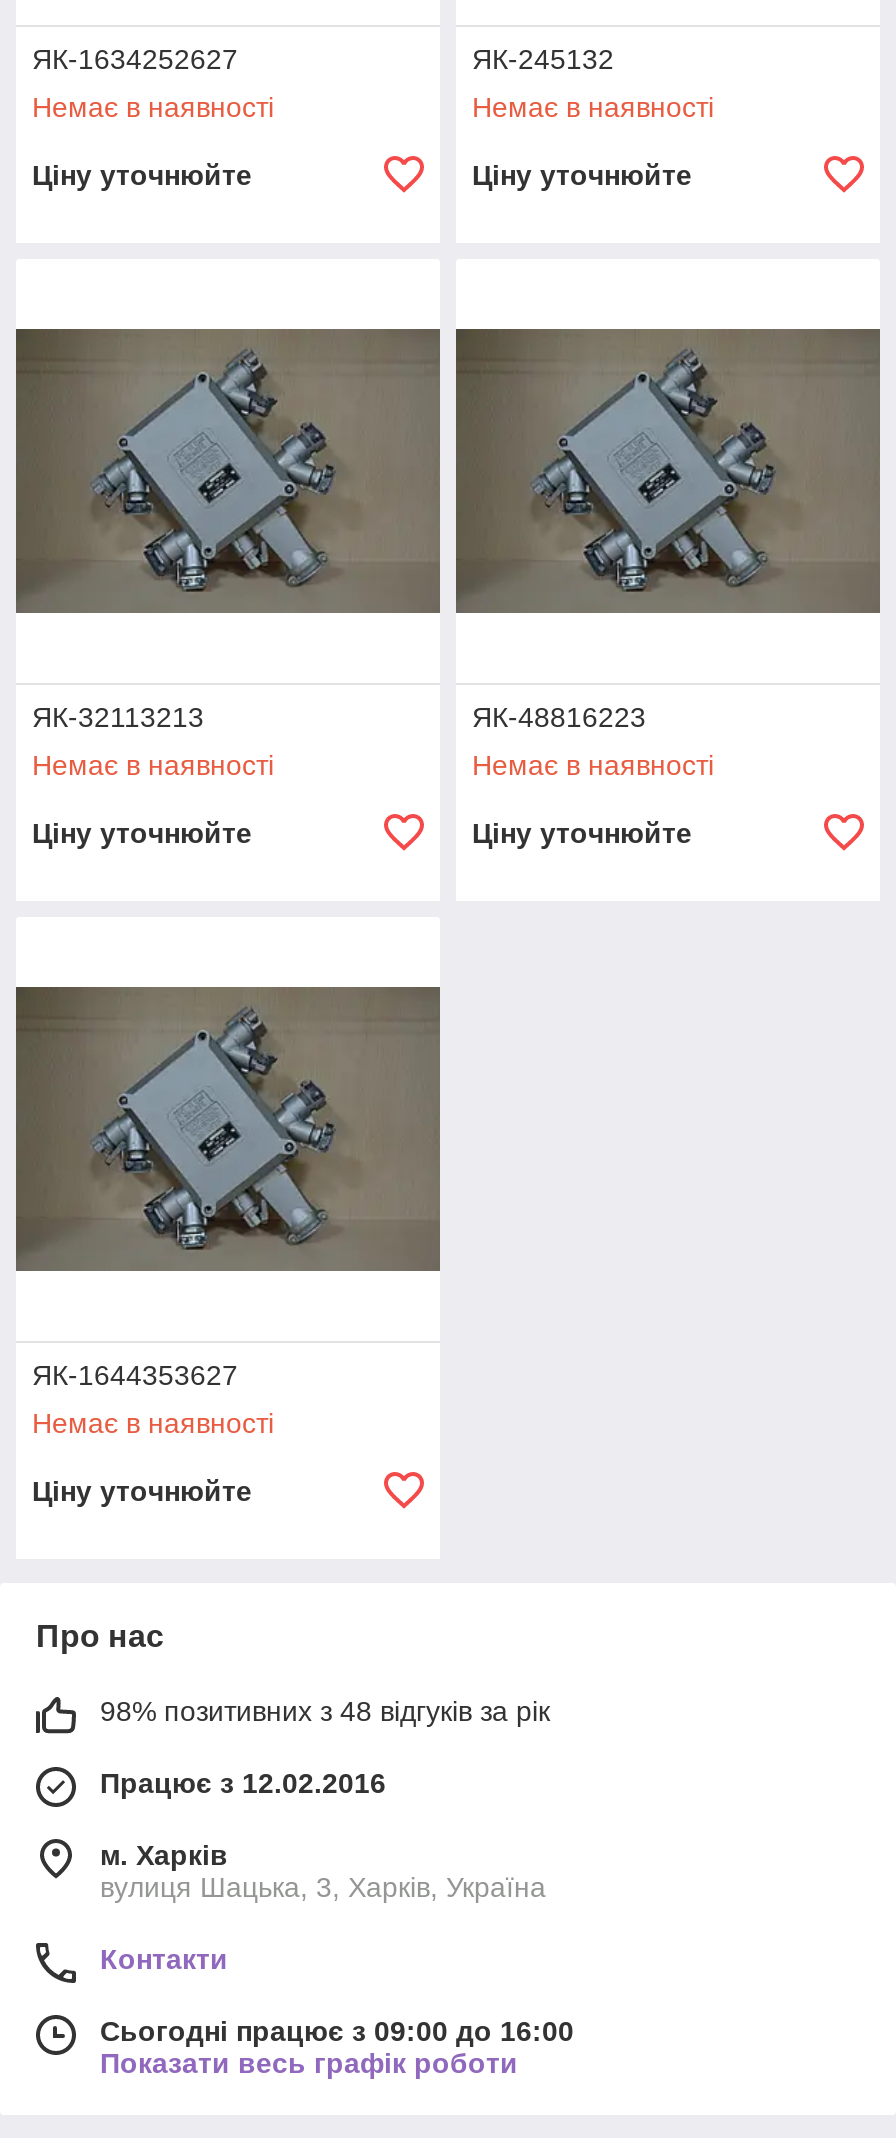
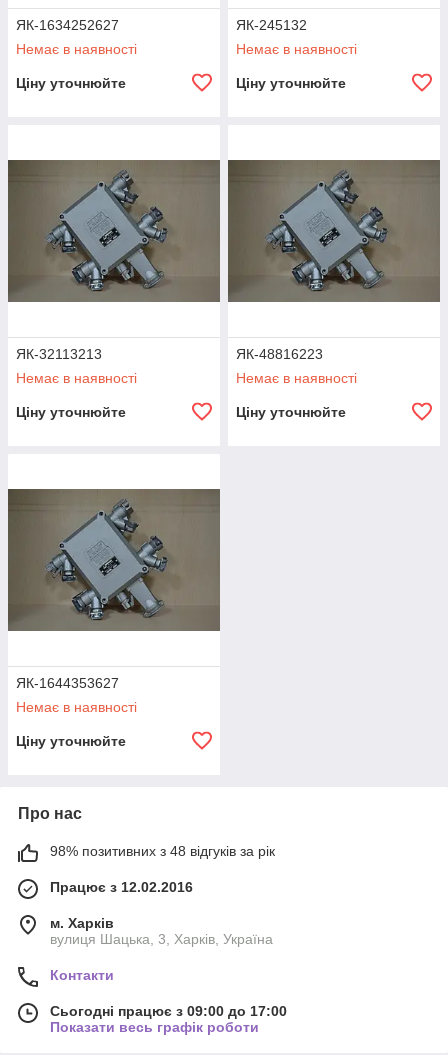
[100,2015,574,2047] Сьогодні працює з 09:00 до 16:00 -> [50,1003,287,1019] Сьогодні працює з 09:00 до 17:00

